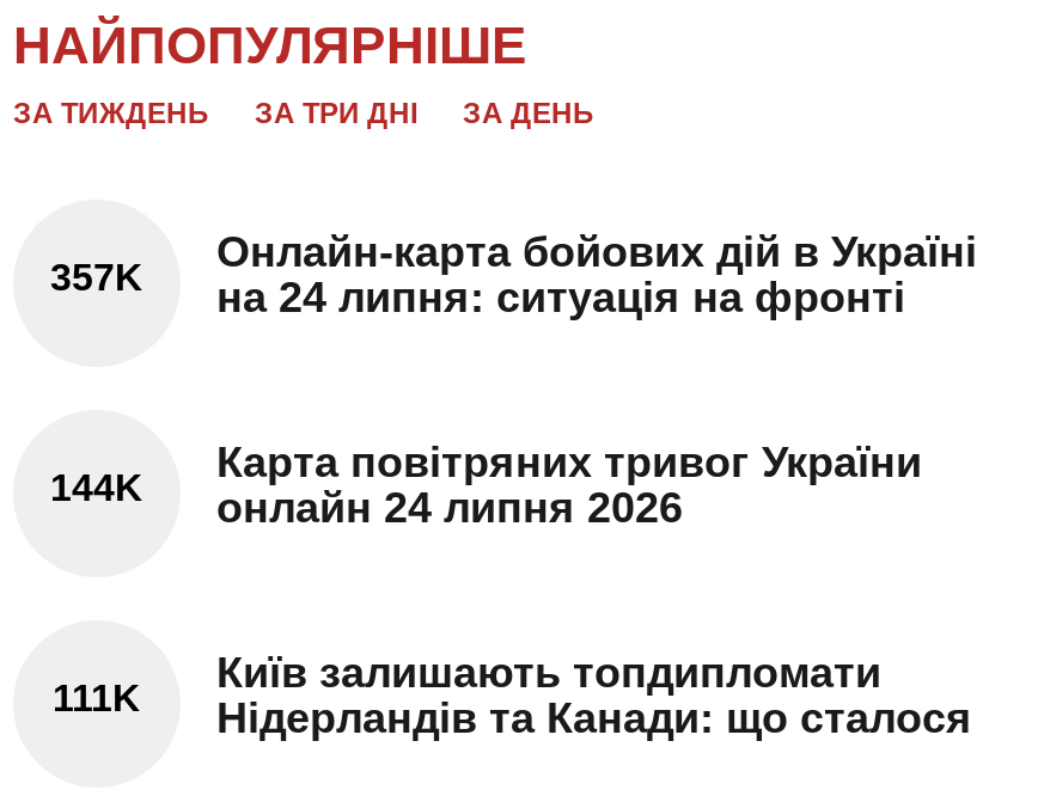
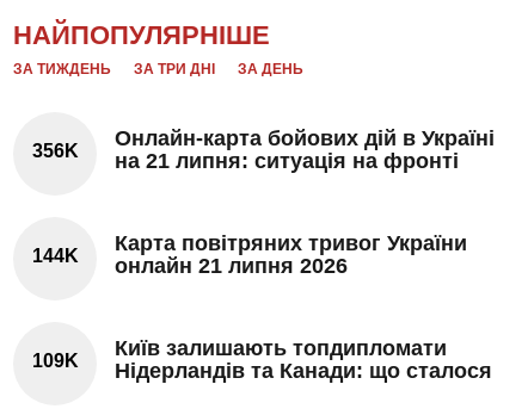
[50,257,144,298] 357K -> [32,141,78,161] 356K
[216,273,905,320] на 24 липня: ситуація на фронті -> [115,148,459,172] на 21 липня: ситуація на фронті
[50,467,683,531] 144K онлайн 24 липня 2026 -> [32,246,348,277] 144K онлайн 21 липня 2026
[53,678,972,741] 111K Нідерландів та Канади: що сталося -> [32,351,492,382] 109K Нідерландів та Канади: що сталося

